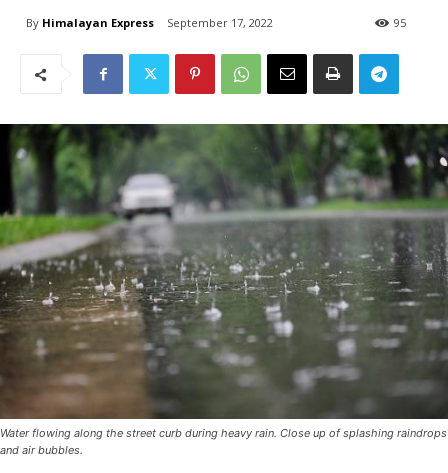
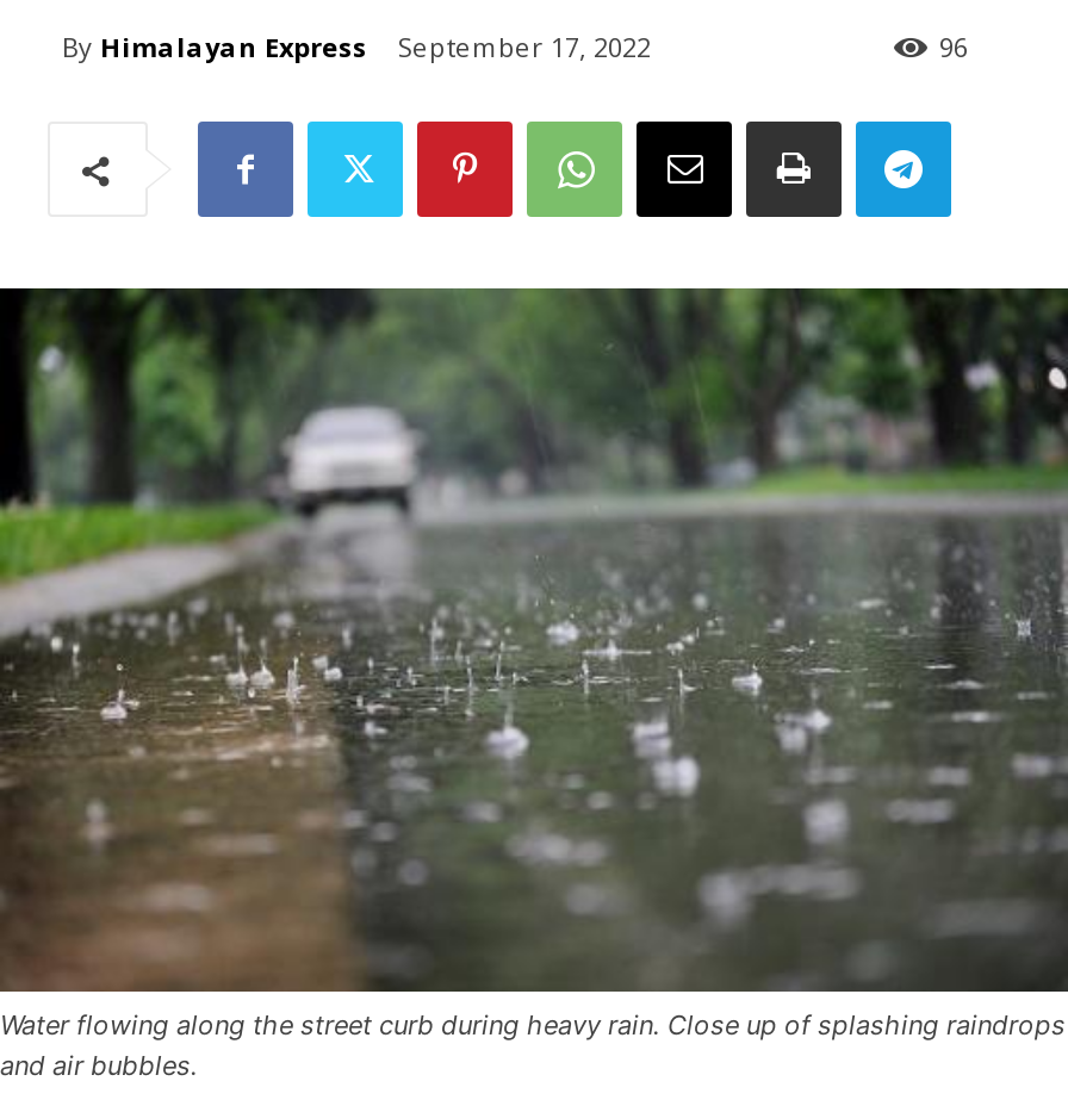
[394,15,406,30] 95 -> [939,29,968,65] 96

